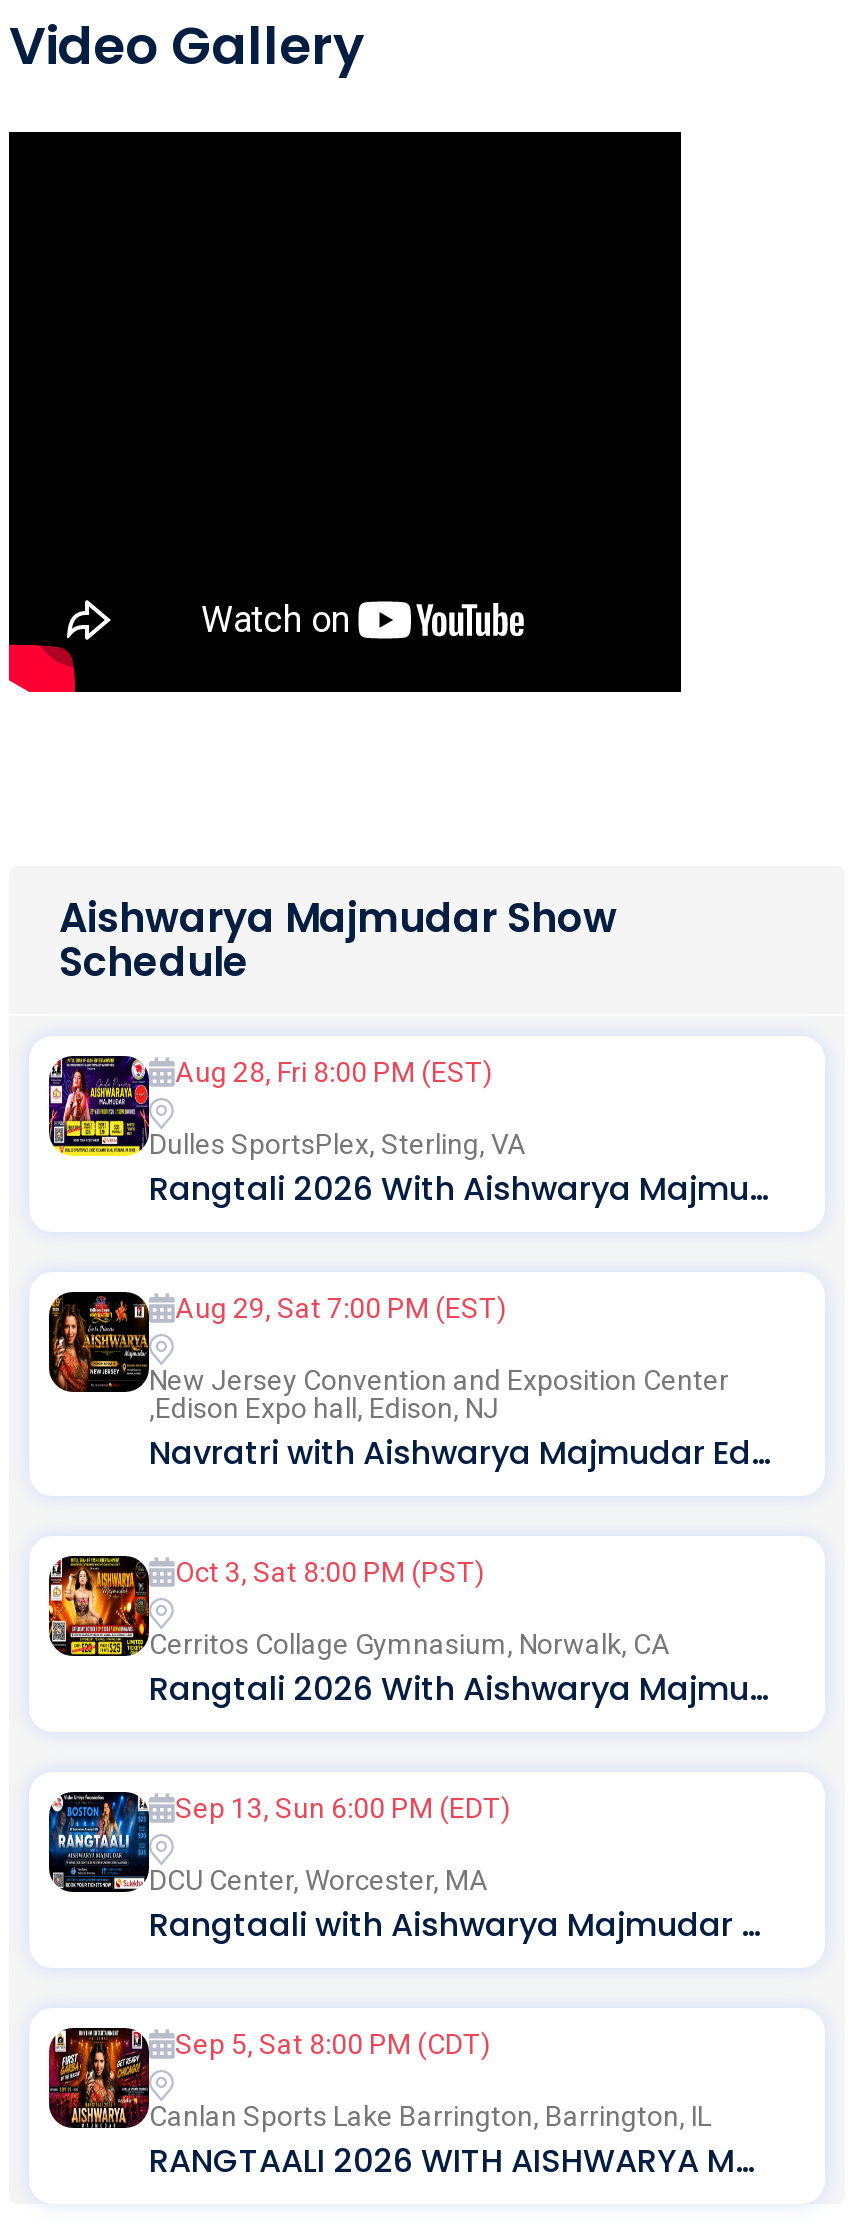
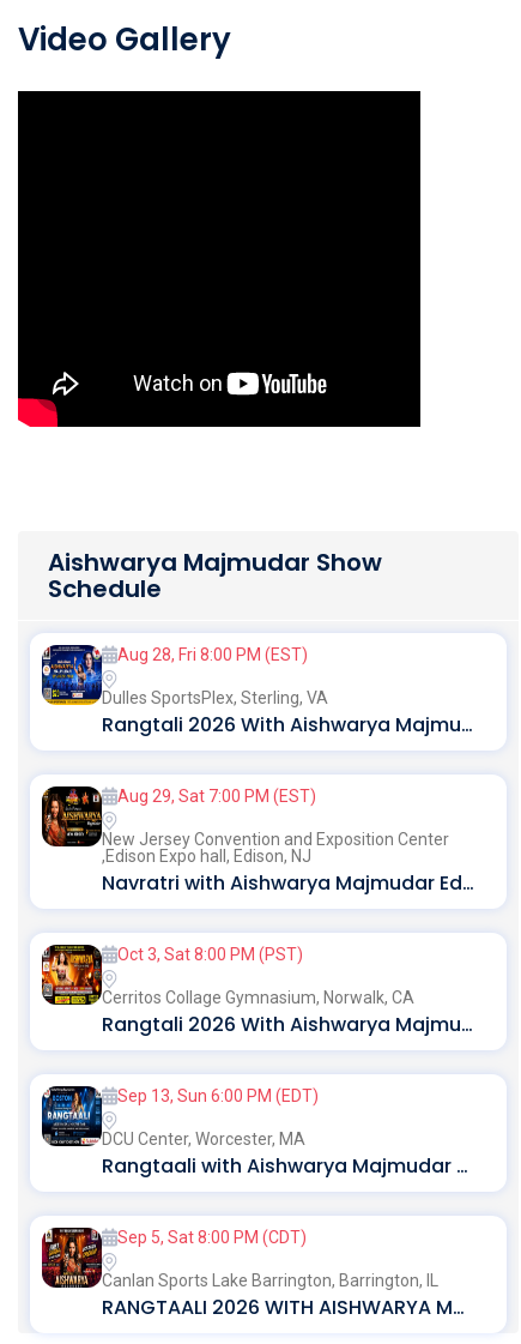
[47,1058,151,1156] [image] -> [42,645,103,704] [image]

